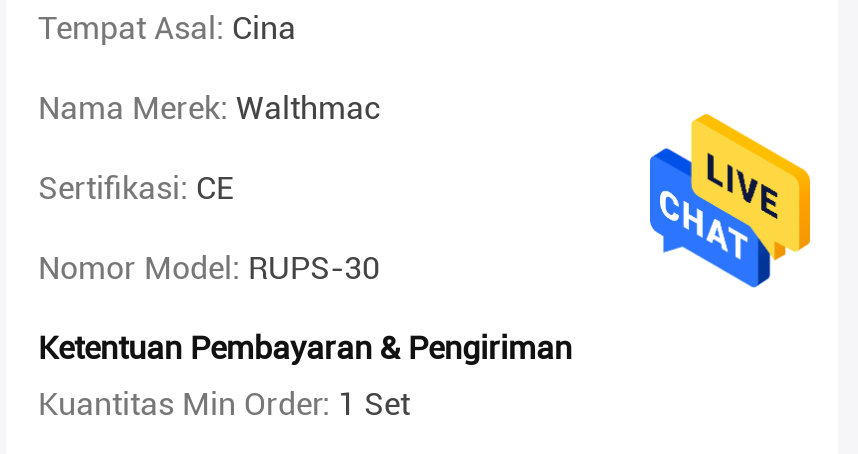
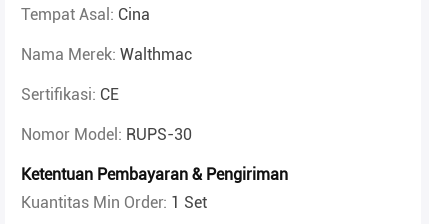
[648,111,812,289] [image] -> none

